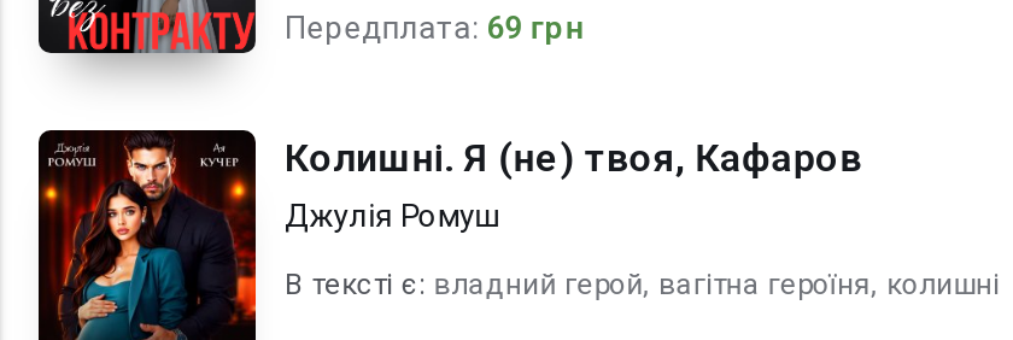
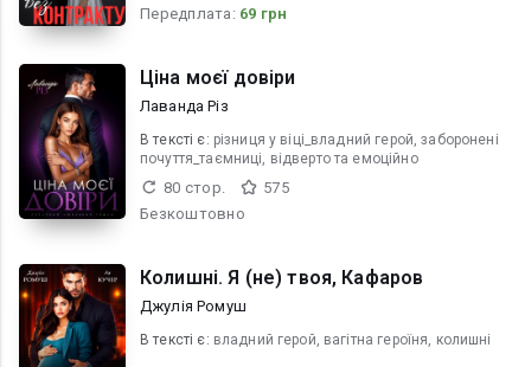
none -> [19,66,499,226] [image] | Ціна моєї довіри | Лаванда Різ | В текcті є: різниця у віці_владний герой, заборонені | почуття_таємниці, відверто та емоційно | 80 стор. | 575 | Безкоштовно

